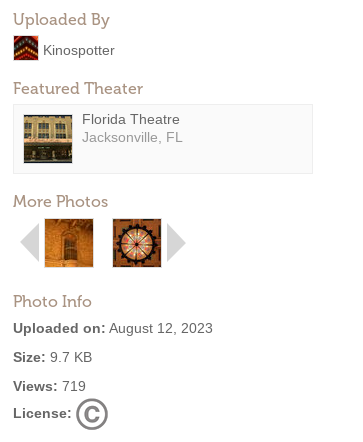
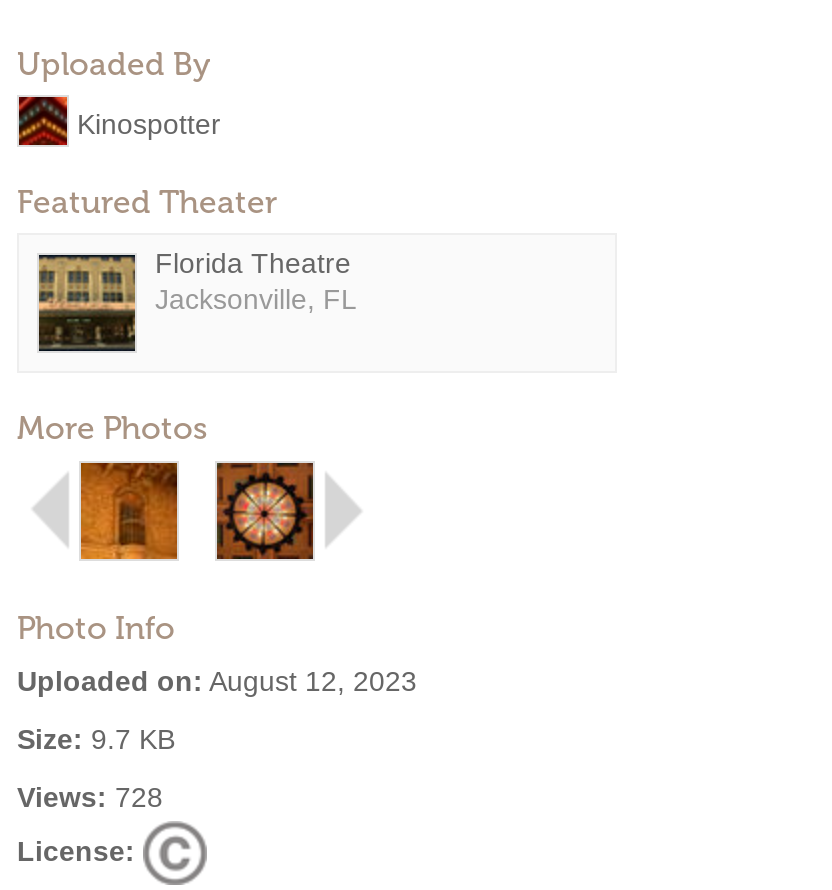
[13,378,86,394] Views: 719 -> [17,781,163,813] Views: 728

